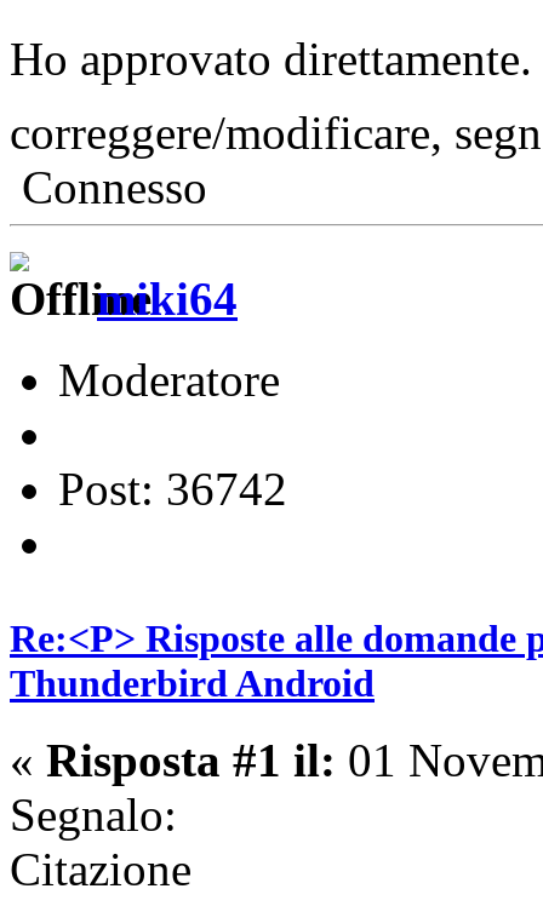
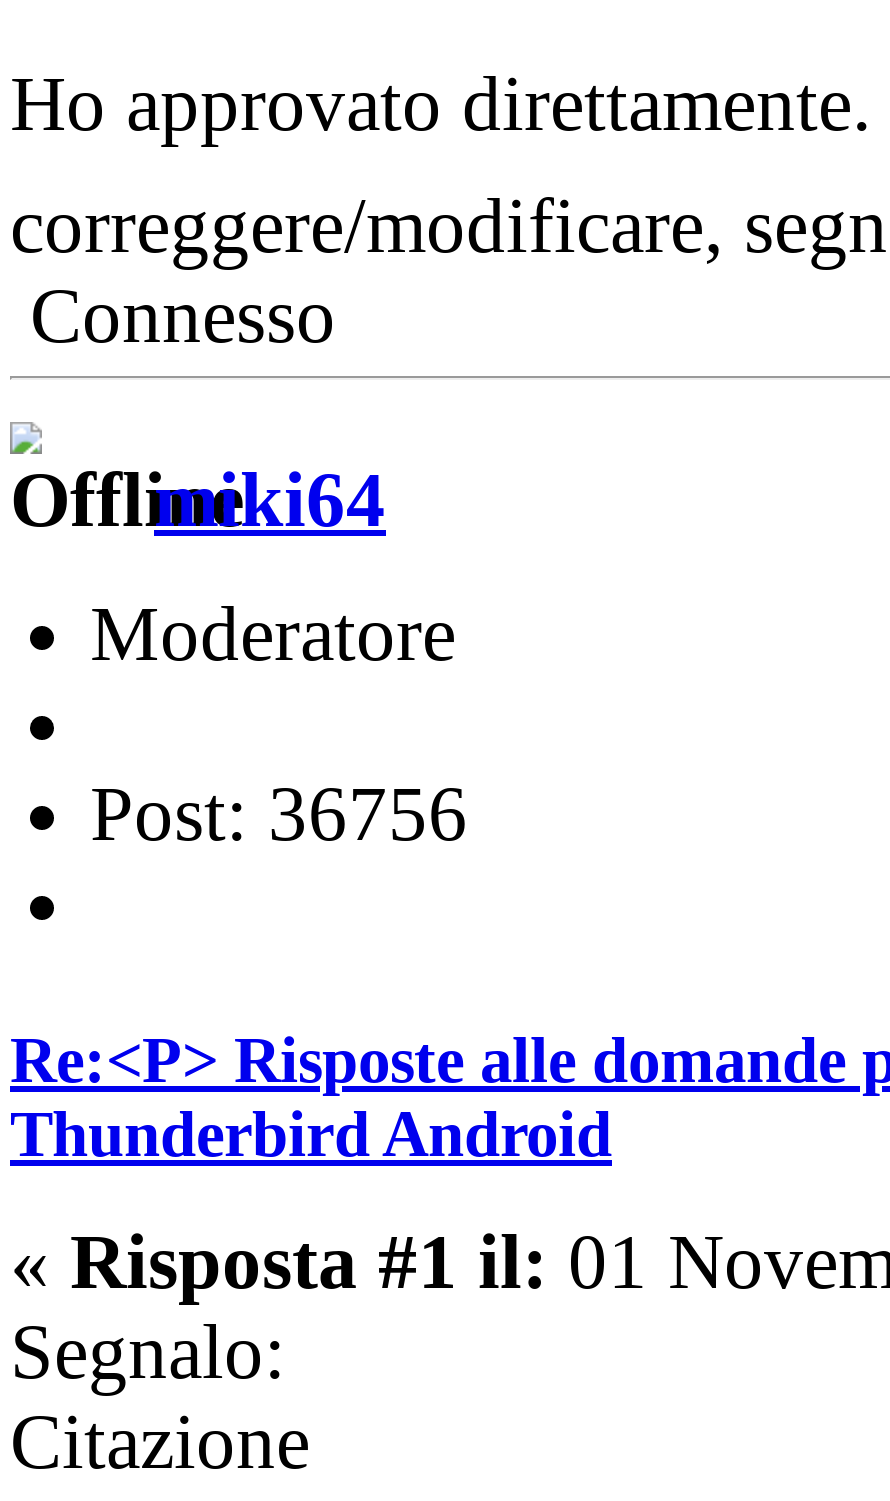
[58,462,287,514] Post: 36742 -> [90,769,468,855] Post: 36756

